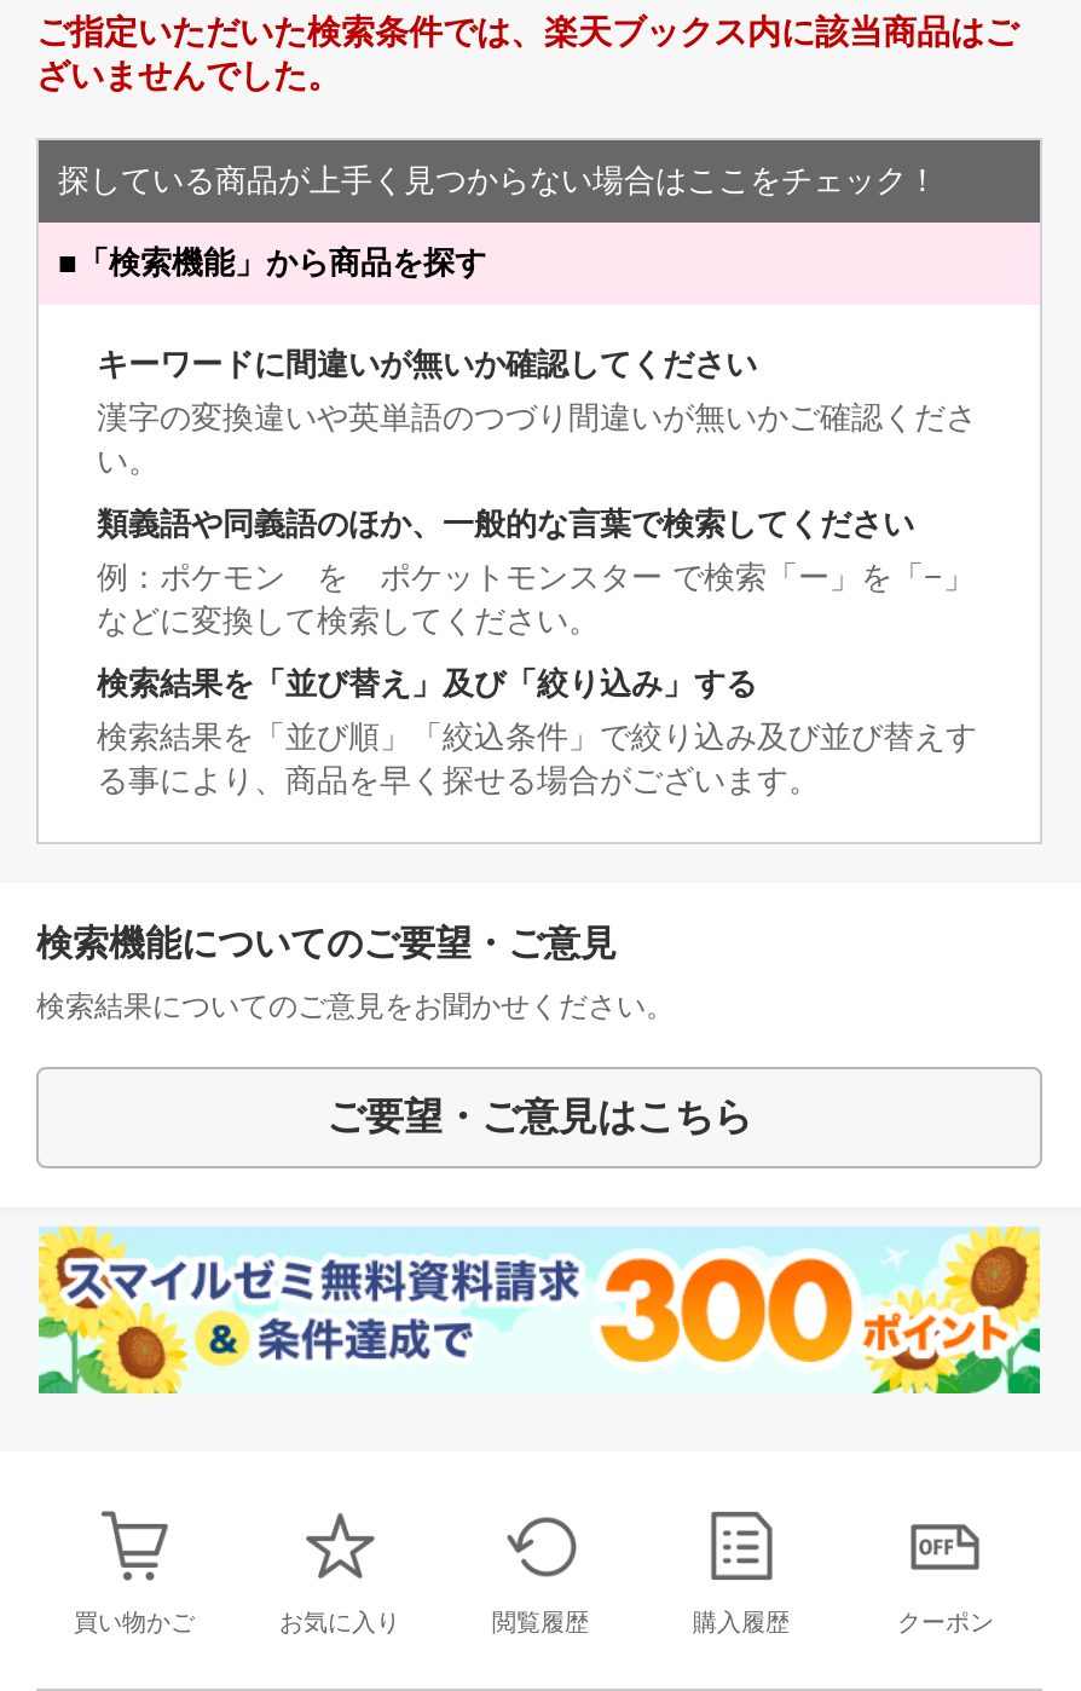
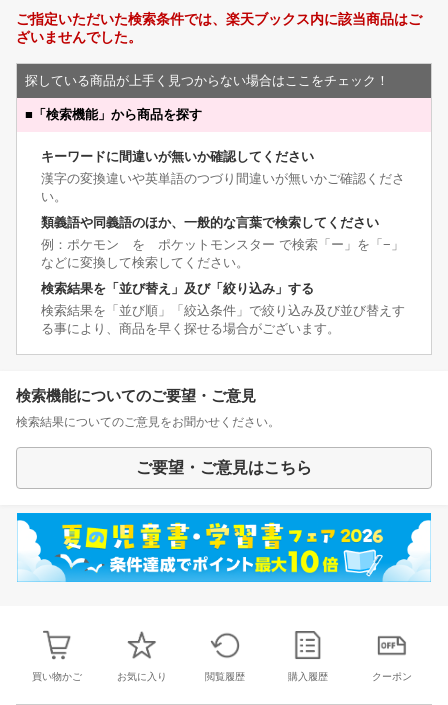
[36,1224,1042,1396] [image] -> [16,512,432,583] [image]

